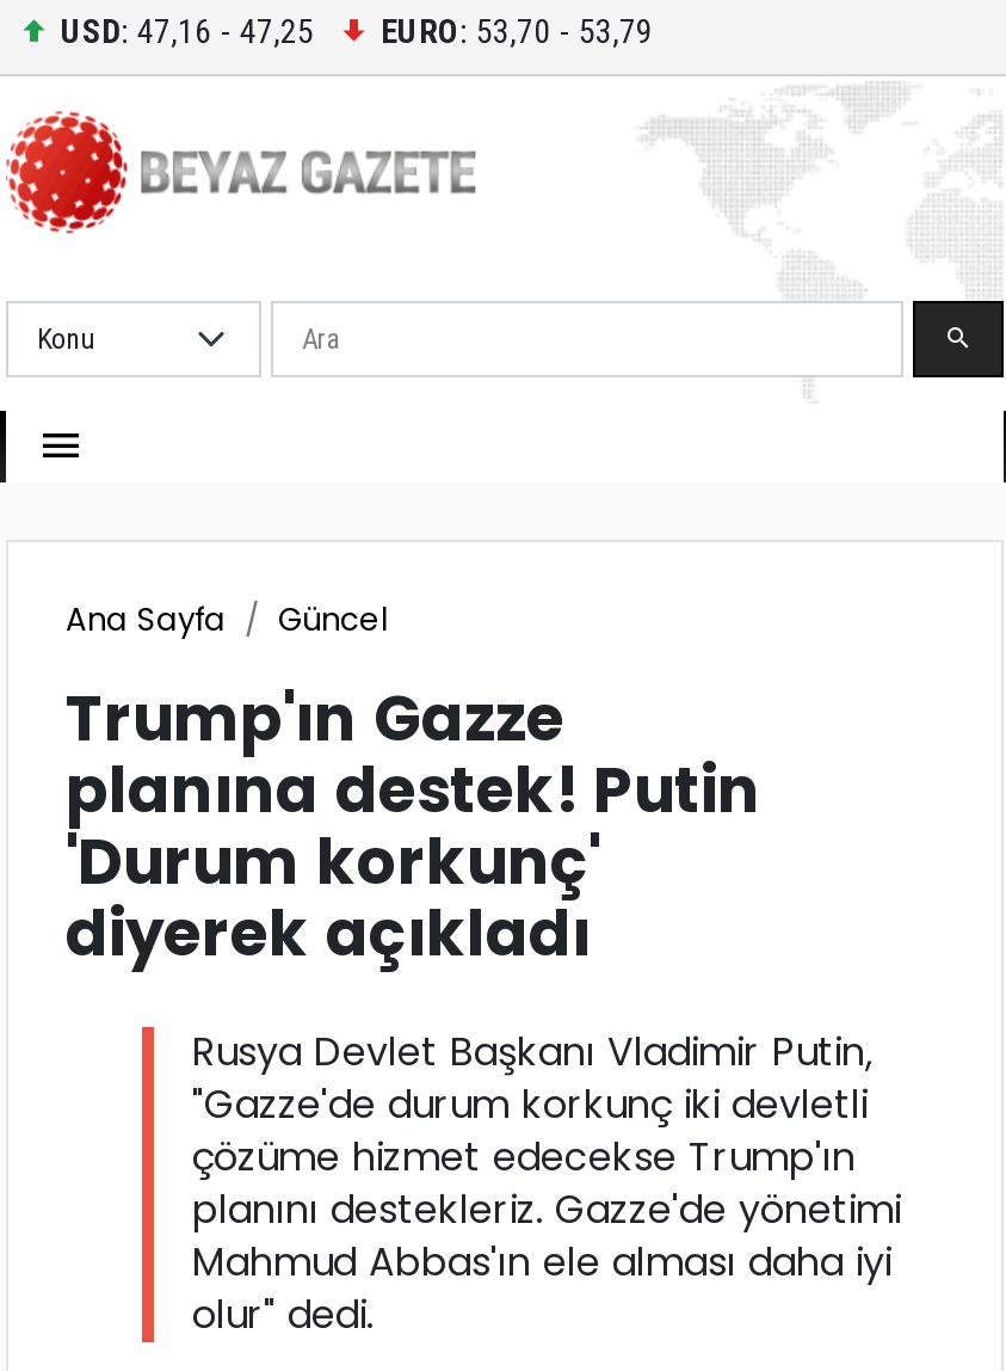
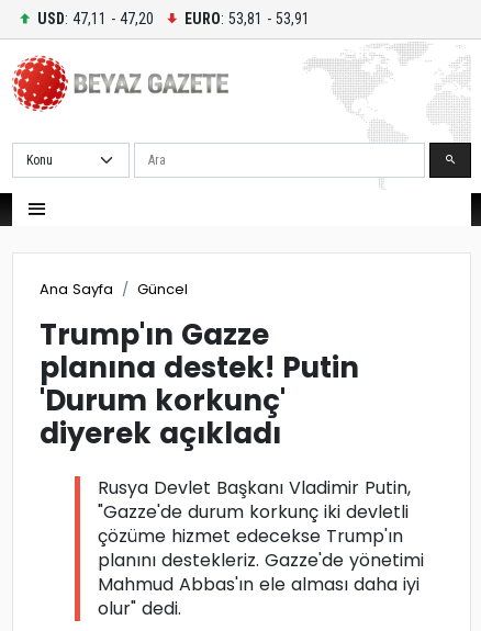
[61,11,314,49] USD: 47,16 - 47,25 -> [37,9,154,27] USD: 47,11 - 47,20
[381,11,653,49] EURO: 53,70 - 53,79 -> [184,9,310,27] EURO: 53,81 - 53,91

